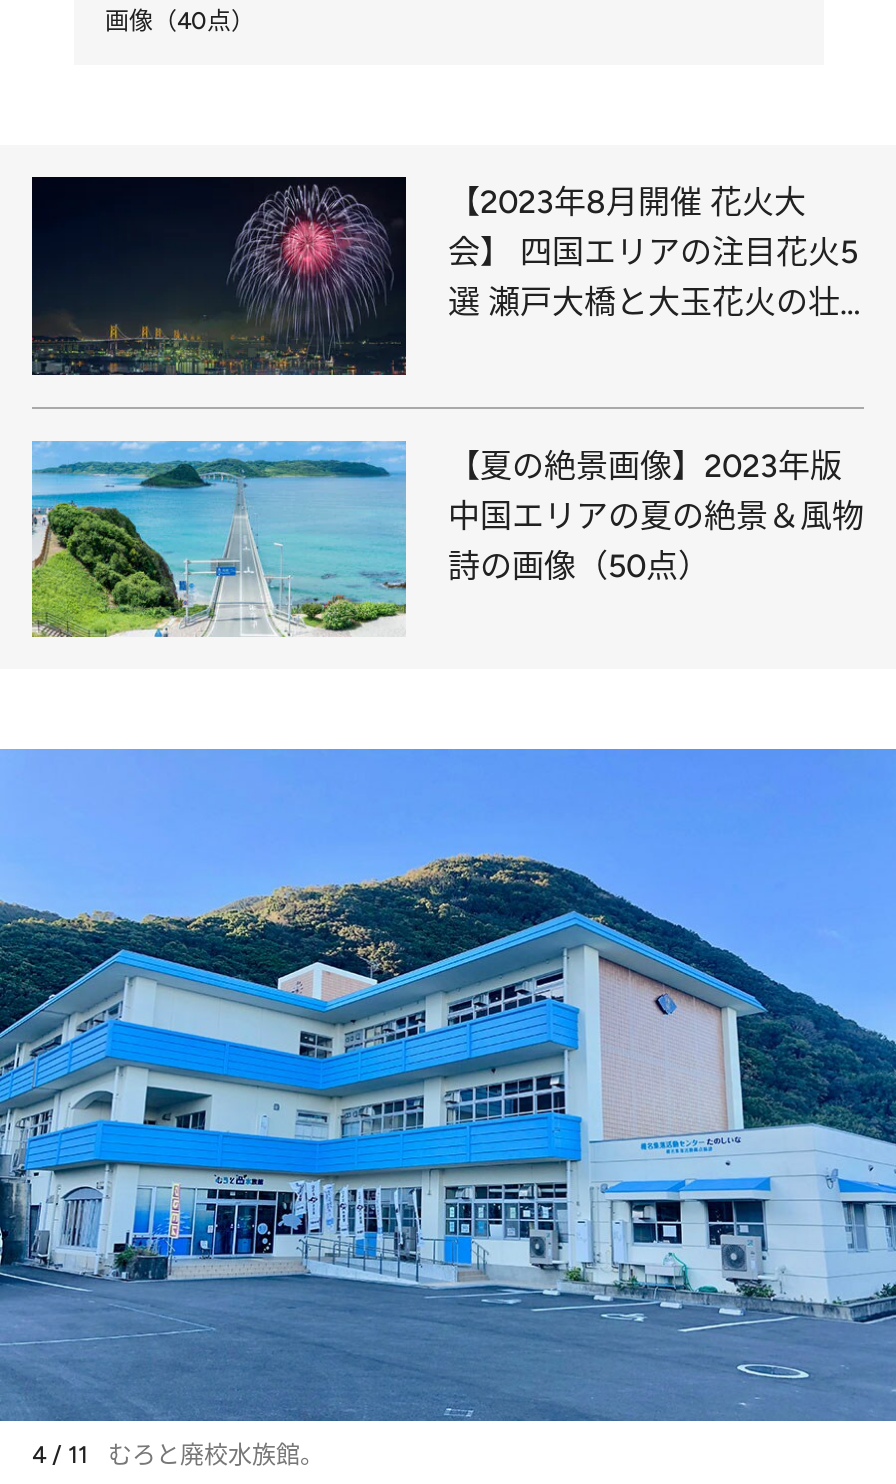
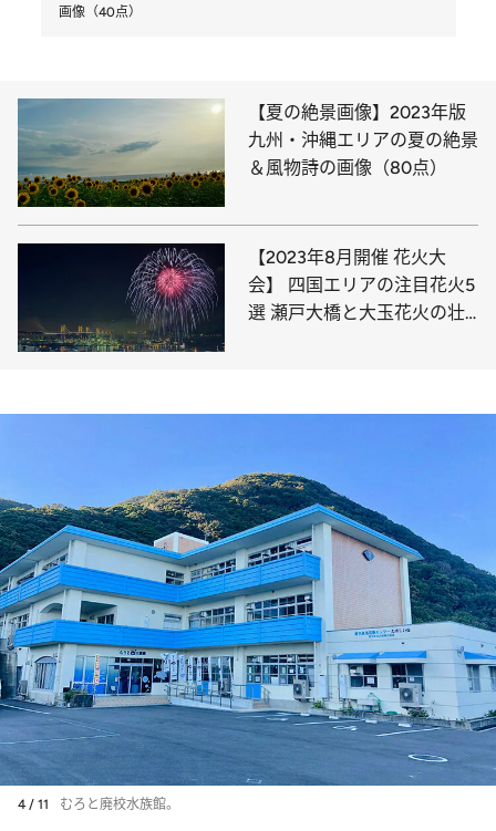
none -> [17,98,478,208] [image] | 九州・沖縄エリアの夏の絶景 | ＆風物詩の画像（80点）
moved [30,180,858,378] -> [17,245,475,354]: [image] | 【2023年8月開催 花火大 | 会】 四国エリアの注目花火5 | 選 瀬戸大橋と大玉花火の壮
[30,440,864,638] [image] | 中国エリアの夏の絶景＆風物 | 詩の画像（50点） -> none
moved [448,446,842,484] -> [248,102,466,123]: 【夏の絶景画像】2023年版

